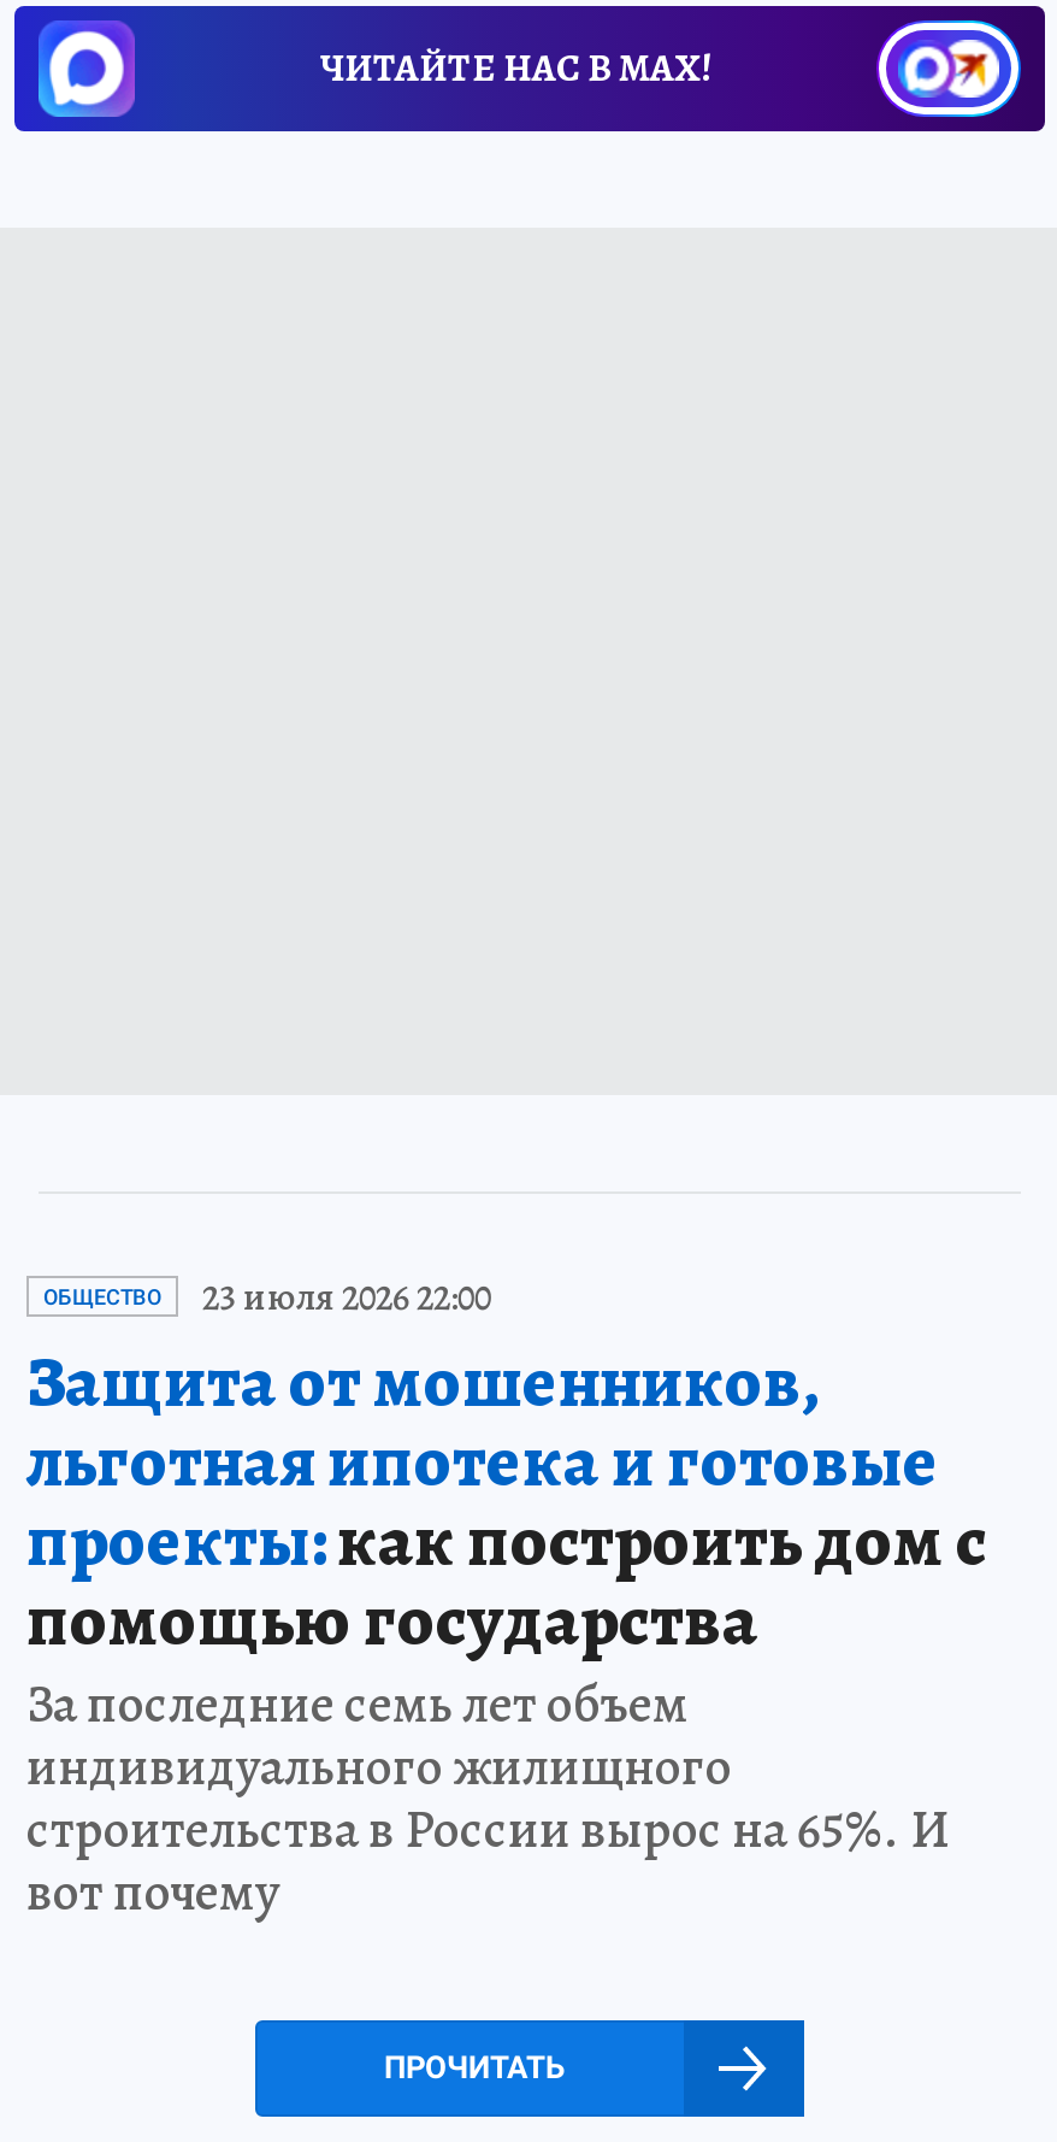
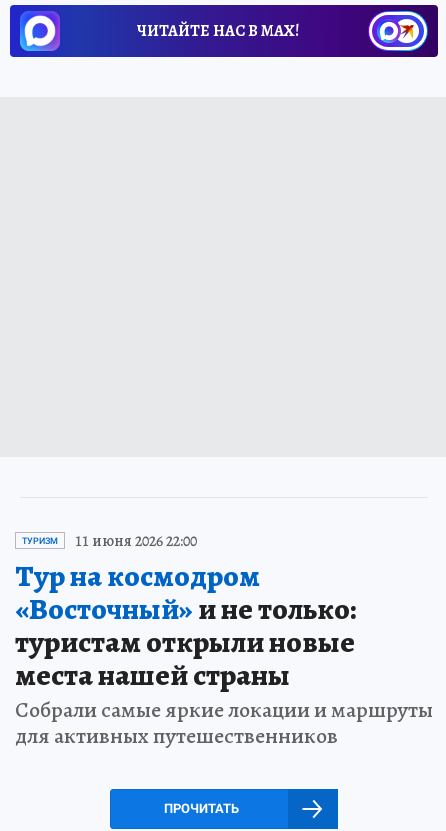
[26,1271,987,1929] ОБЩЕСТВО | 23 июля 2026 22:00 | Защита от мошенников, | льготная ипотека и готовые | проекты:как построить дом с | помощью государства | За последние семь лет объем | индивидуального жилищного | строительства в России вырос на 65%. И | вот почему -> [15,530,433,751] ТУРИЗМ | 11 июня 2026 22:00 | Тур на космодром | «Восточный»и не только: | туристам открыли новые | места нашей страны | Собрали самые яркие локации и маршруты | для активных путешественников

